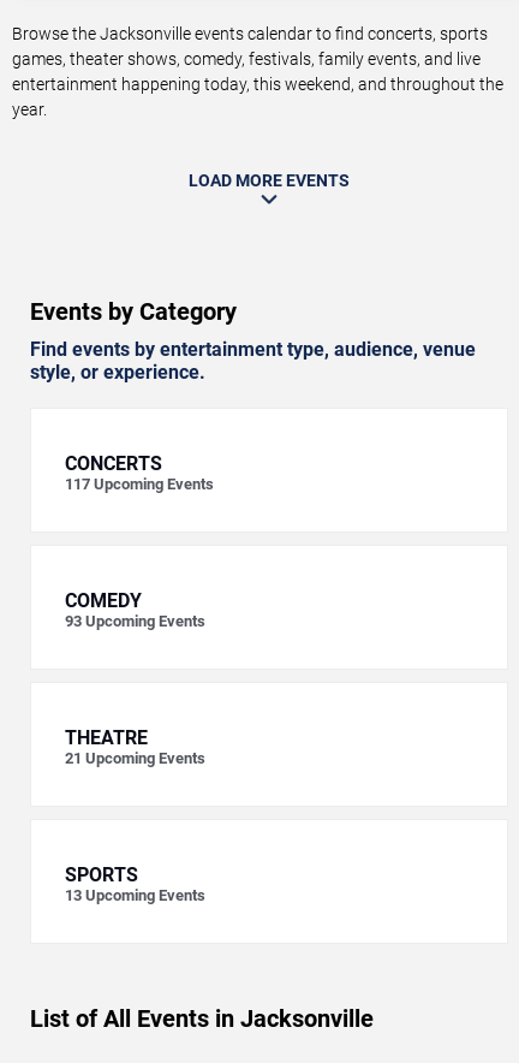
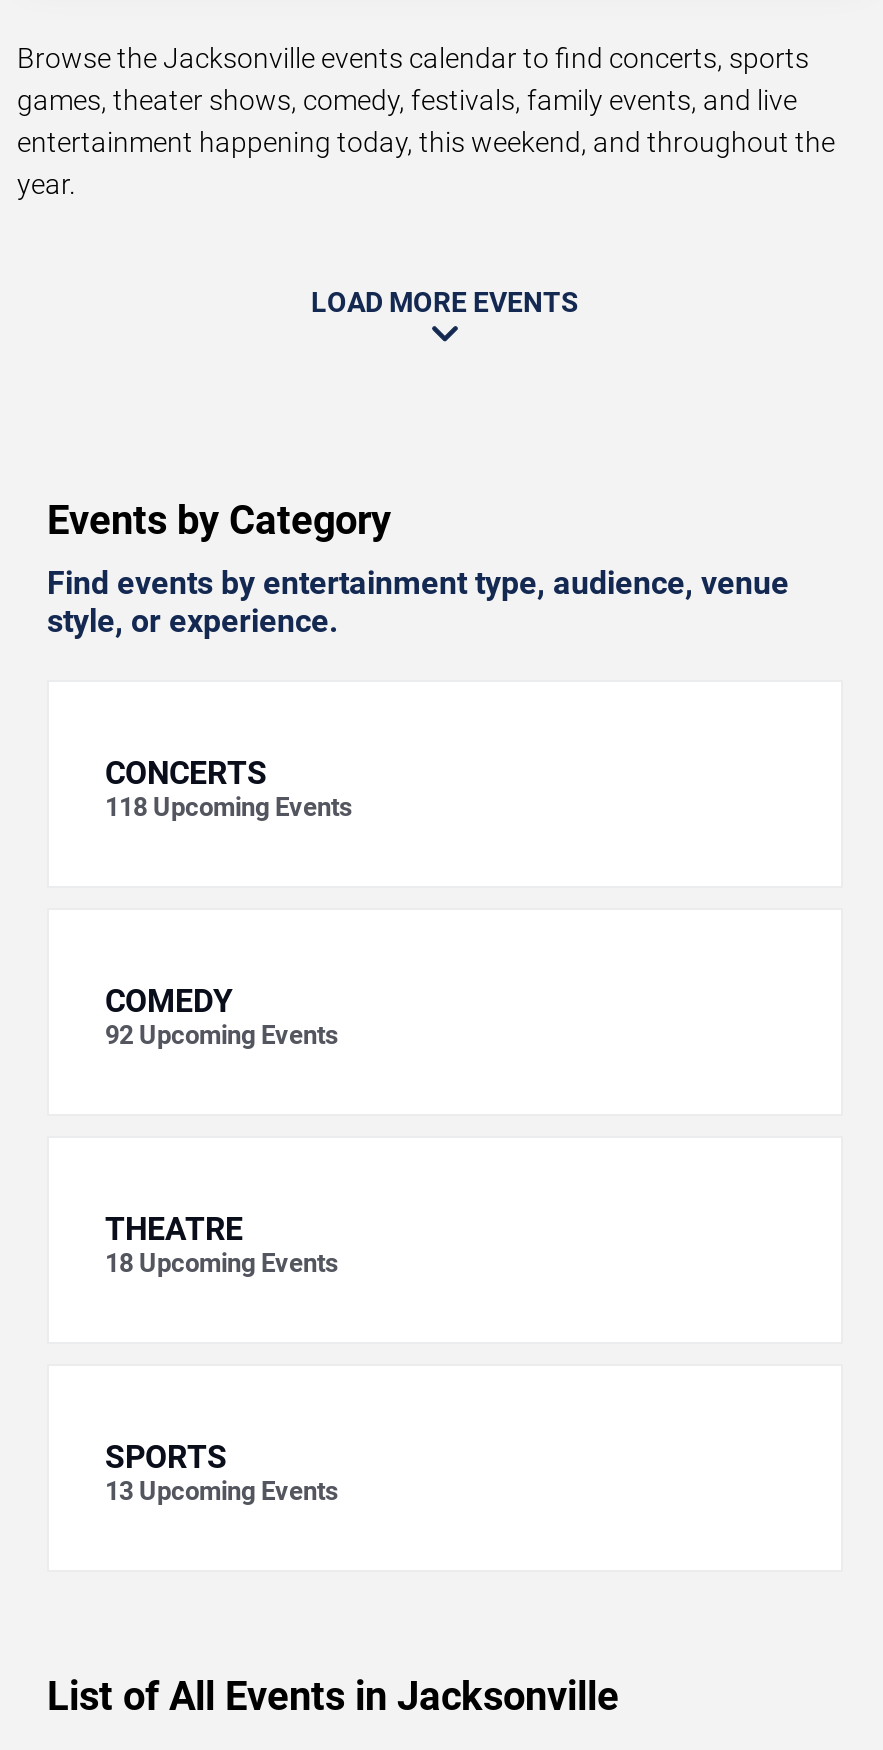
[65,476,214,494] 117 Upcoming Events -> [105,793,353,823] 118 Upcoming Events
[65,613,205,631] 93 Upcoming Events -> [105,1021,339,1051] 92 Upcoming Events
[65,750,205,768] 21 Upcoming Events -> [105,1249,339,1279] 18 Upcoming Events

